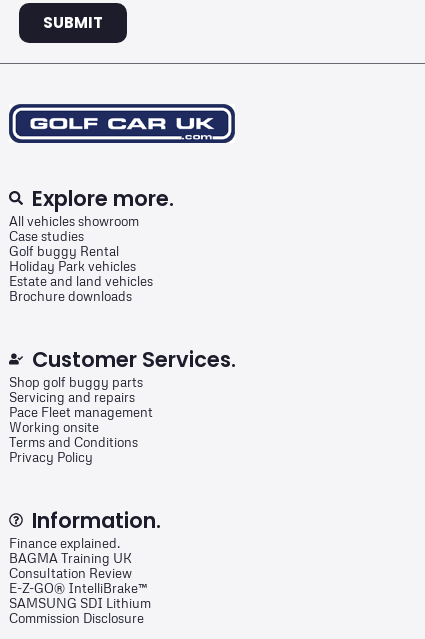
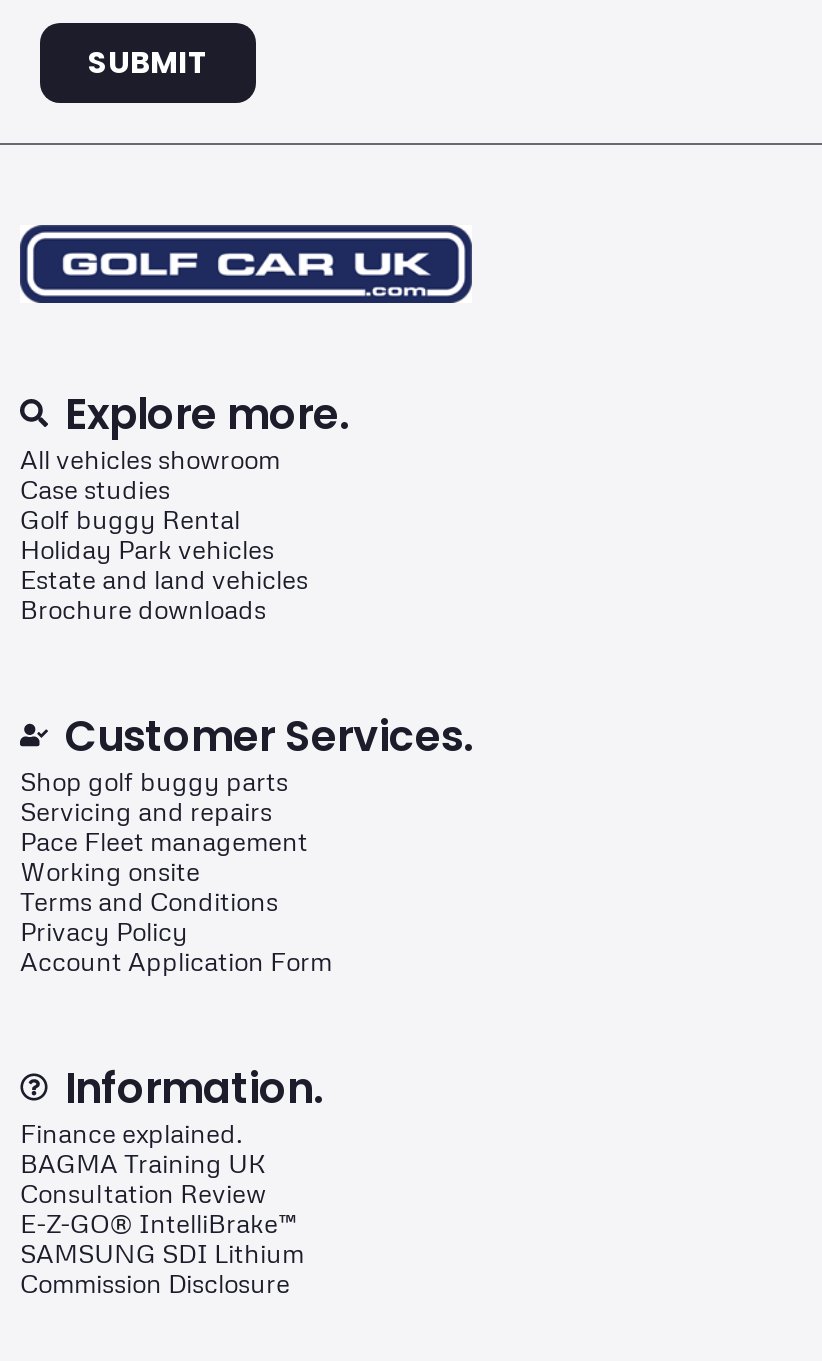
none -> [20,944,332,976] Account Application Form

